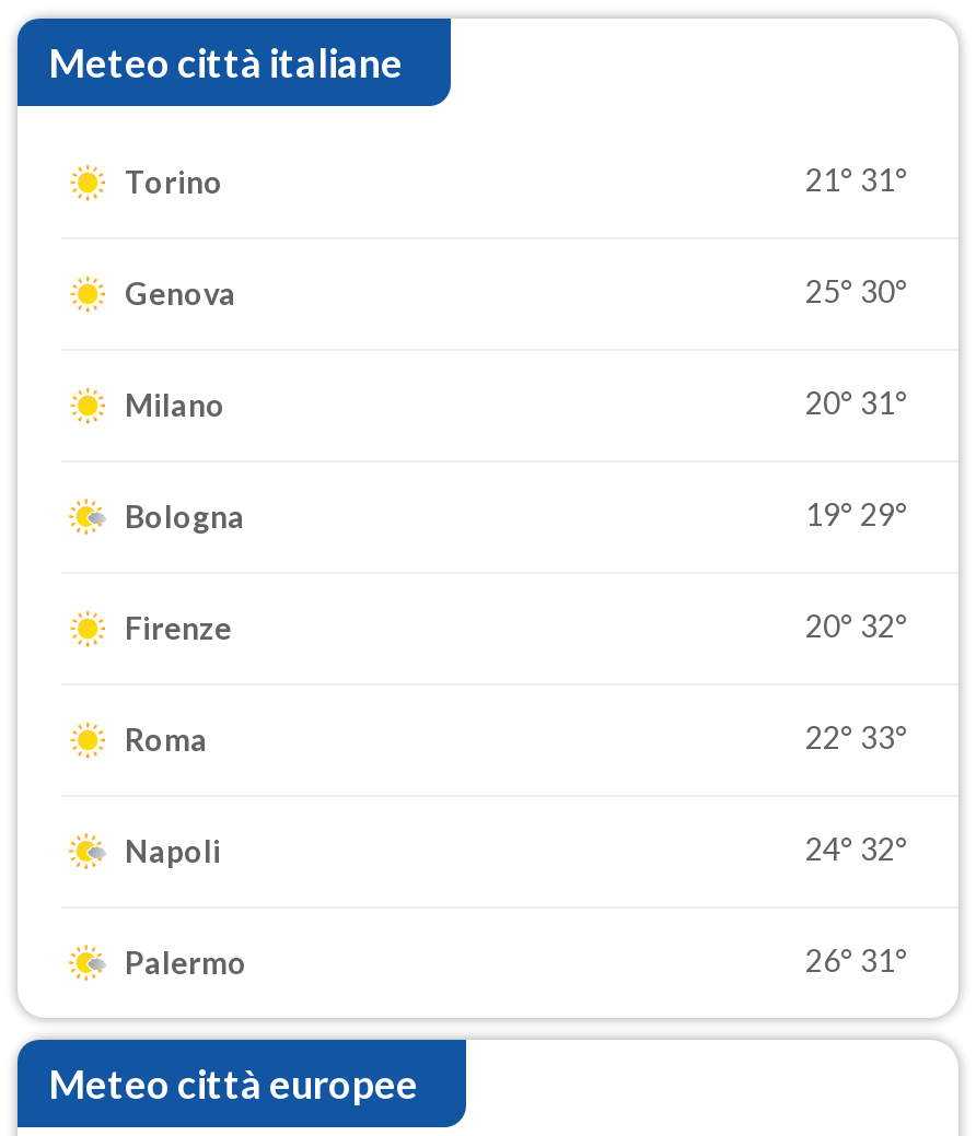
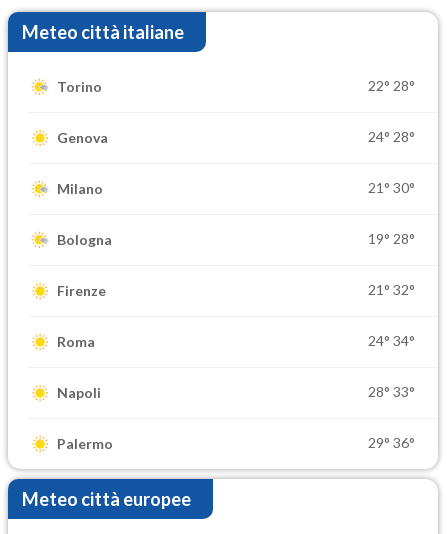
[805,161,908,198] 21° 31° -> [368,77,415,94] 22° 28°
[805,272,908,310] 25° 30° -> [368,128,415,145] 24° 28°
[805,384,908,421] 20° 31° -> [368,179,415,196] 21° 30°
[805,496,908,533] 19° 29° -> [368,230,415,247] 19° 28°
[805,607,908,644] 20° 32° -> [368,281,415,298] 21° 32°
[805,719,908,756] 22° 33° -> [368,332,415,349] 24° 34°
[805,830,908,867] 24° 32° -> [368,383,415,400] 28° 33°
[805,942,908,979] 26° 31° -> [368,434,415,451] 29° 36°

